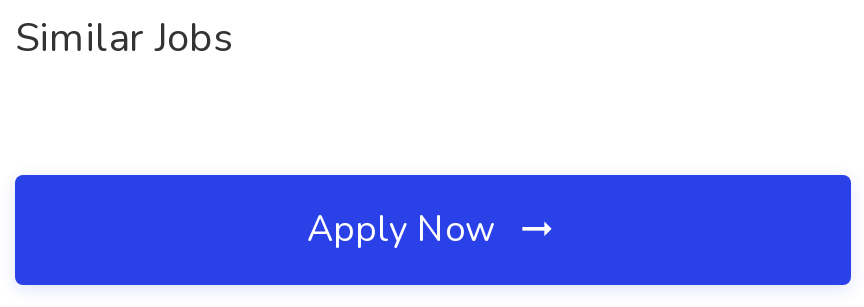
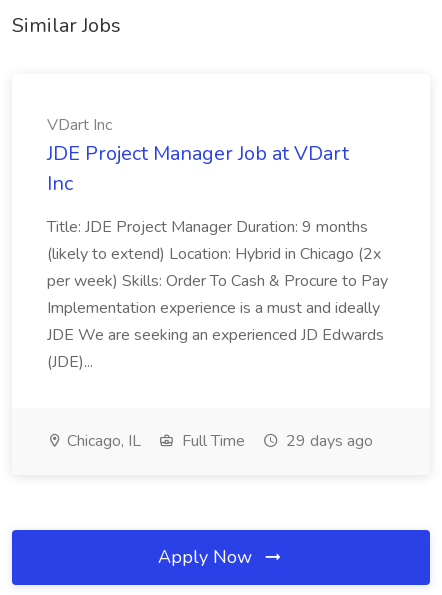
none -> [47,114,388,373] VDart Inc | JDE Project Manager Job at VDart | Inc | Title: JDE Project Manager Duration: 9 months | (likely to extend) Location: Hybrid in Chicago (2x | per week) Skills: Order To Cash & Procure to Pay | Implementation experience is a must and ideally | JDE We are seeking an experienced JD Edwards | (JDE)...
none -> [63,430,373,452] Chicago, IL | Full Time | 29 days ago

